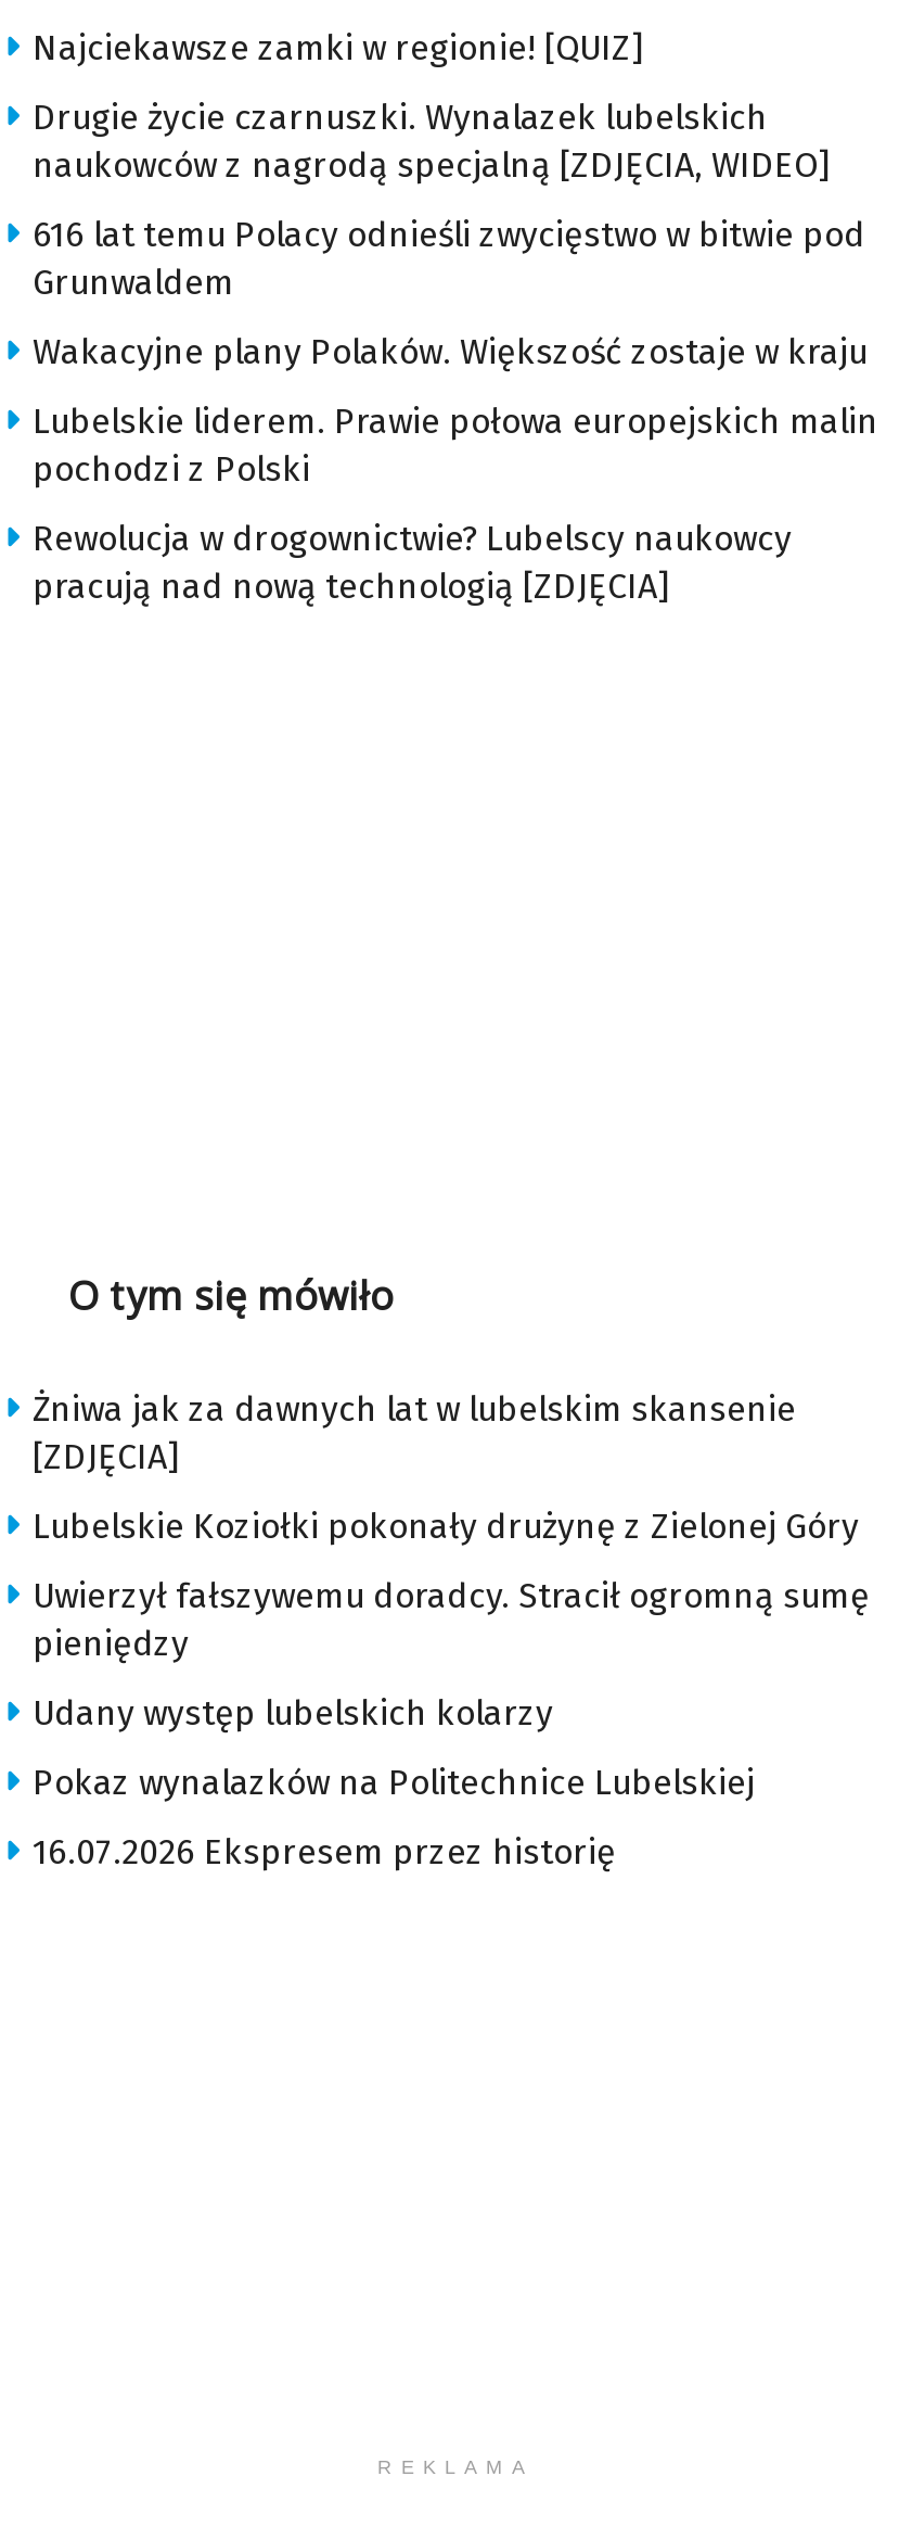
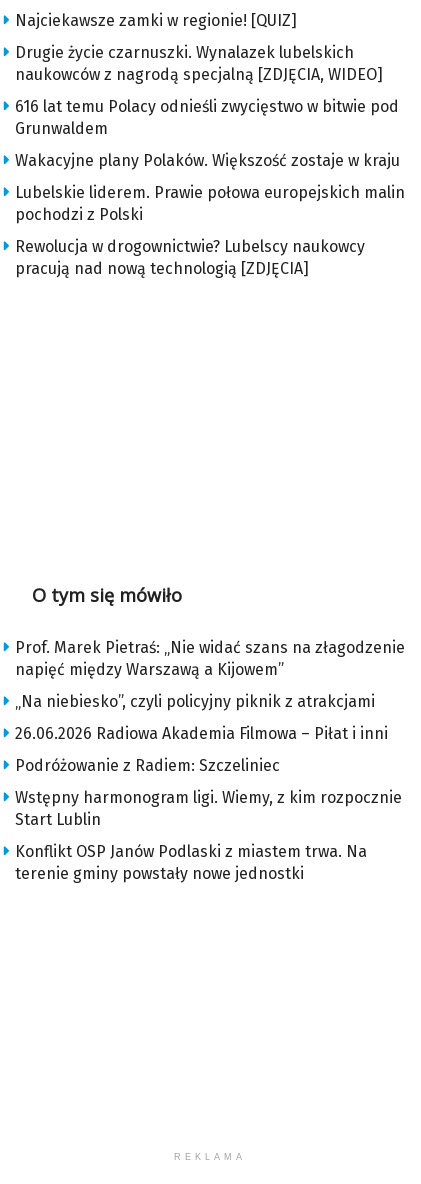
[33,1389,796,1478] Żniwa jak za dawnych lat w lubelskim skansenie | [ZDJĘCIA] -> [15,638,405,679] Prof. Marek Pietraś: „Nie widać szans na złagodzenie | napięć między Warszawą a Kijowem”
[33,1506,859,1547] Lubelskie Koziołki pokonały drużynę z Zielonej Góry -> [15,692,375,711] „Na niebiesko”, czyli policyjny piknik z atrakcjami
[33,1575,870,1664] Uwierzył fałszywemu doradcy. Stracił ogromną sumę | pieniędzy -> [15,724,388,743] 26.06.2026 Radiowa Akademia Filmowa – Piłat i inni
[33,1692,553,1734] Udany występ lubelskich kolarzy -> [15,756,280,775] Podróżowanie z Radiem: Szczeliniec
[33,1762,755,1803] Pokaz wynalazków na Politechnice Lubelskiej -> [15,788,402,829] Wstępny harmonogram ligi. Wiemy, z kim rozpocznie | Start Lublin
[33,1831,616,1873] 16.07.2026 Ekspresem przez historię -> [15,842,367,883] Konflikt OSP Janów Podlaski z miastem trwa. Na | terenie gminy powstały nowe jednostki

